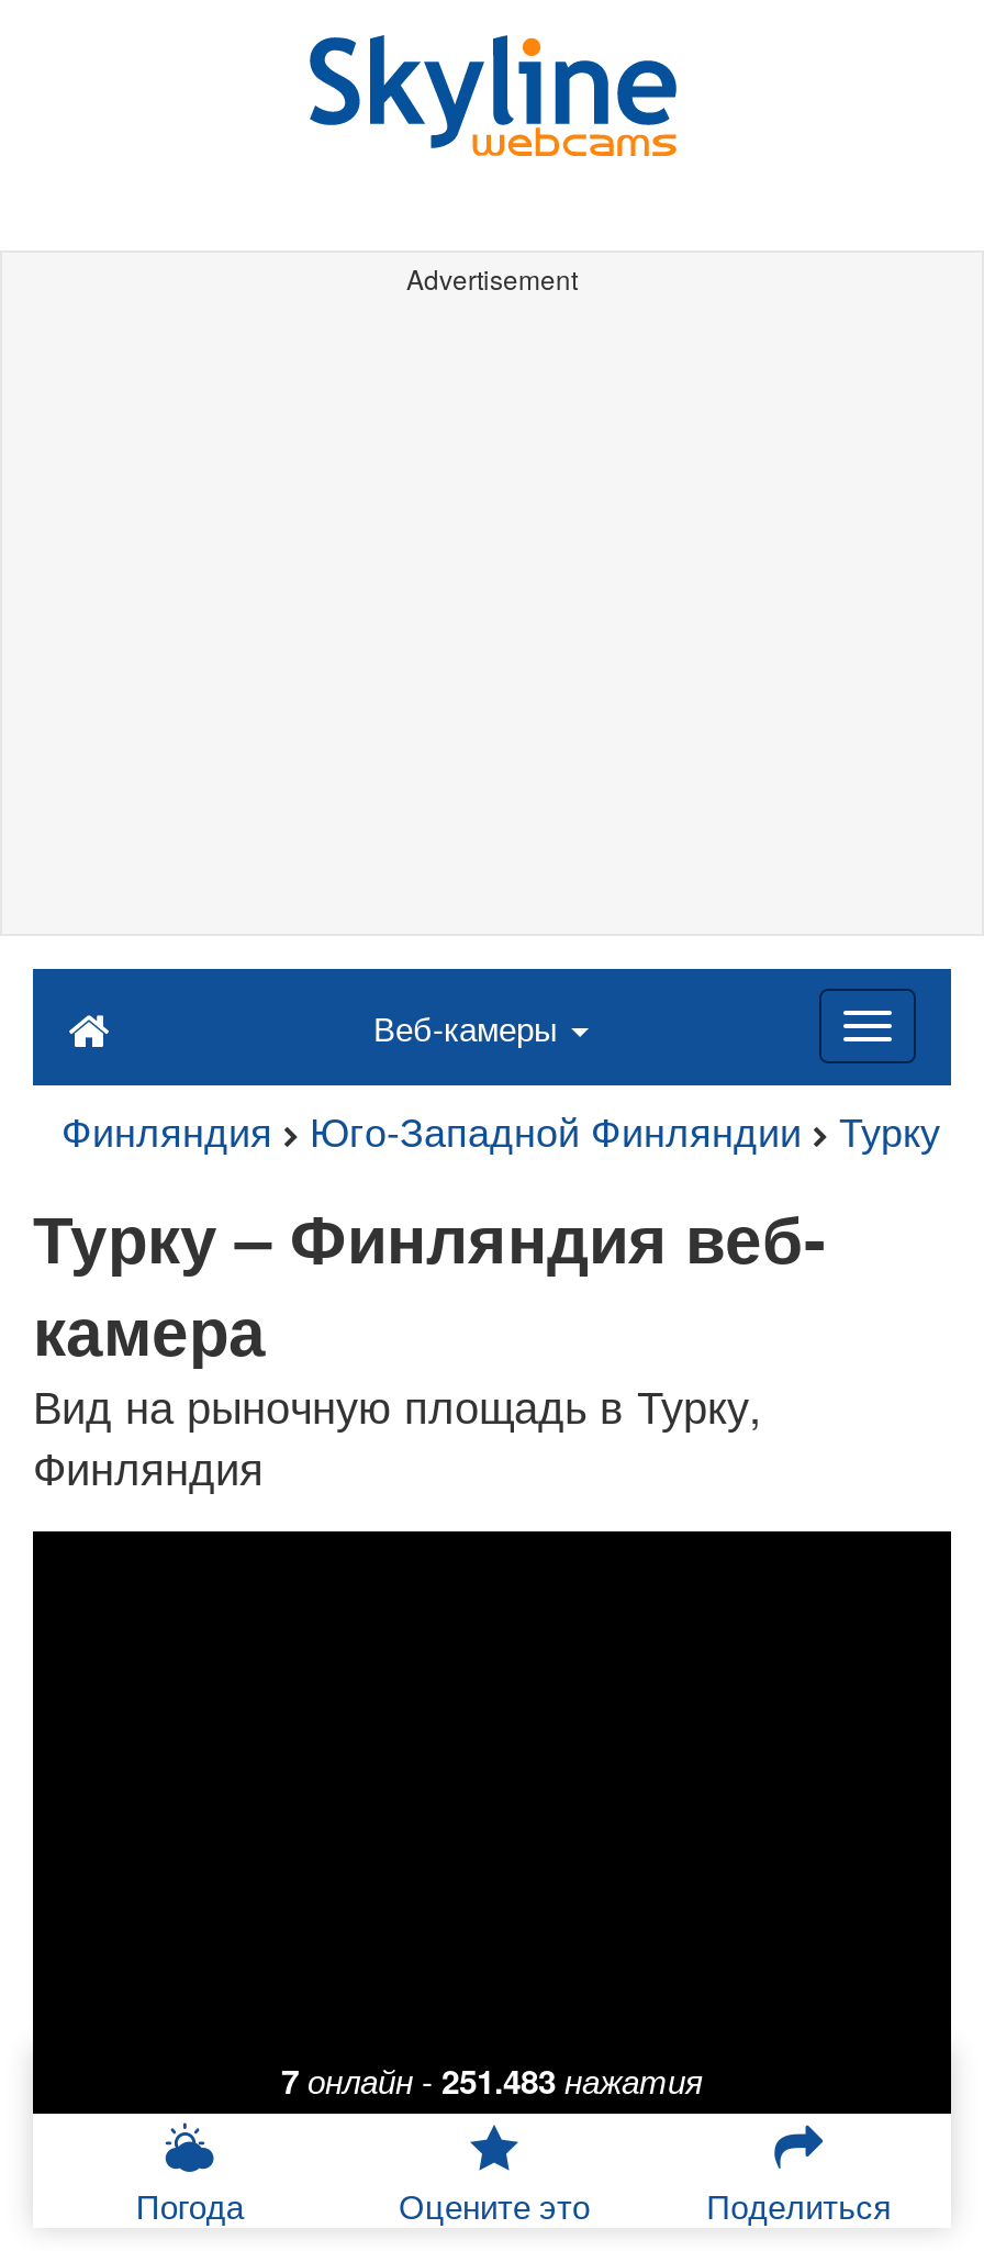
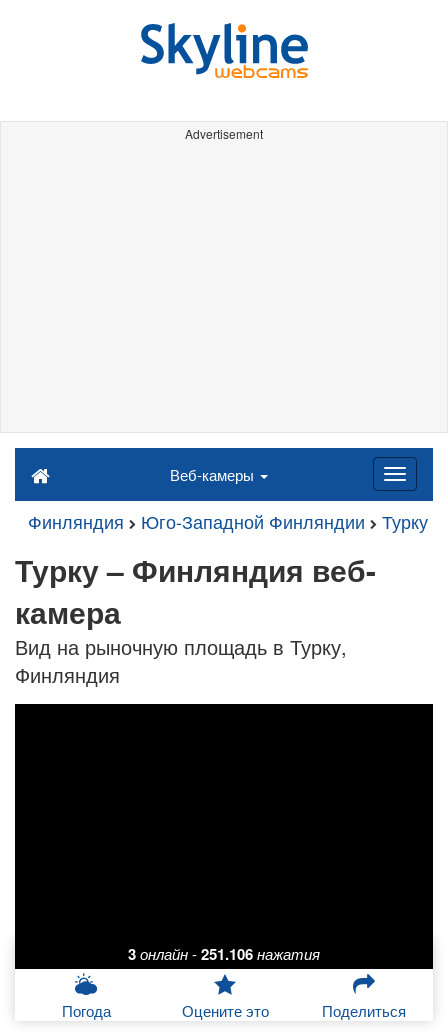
[281,2057,703,2105] 7 онлайн - 251.483 нажатия -> [128,943,320,965] 3 онлайн - 251.106 нажатия

